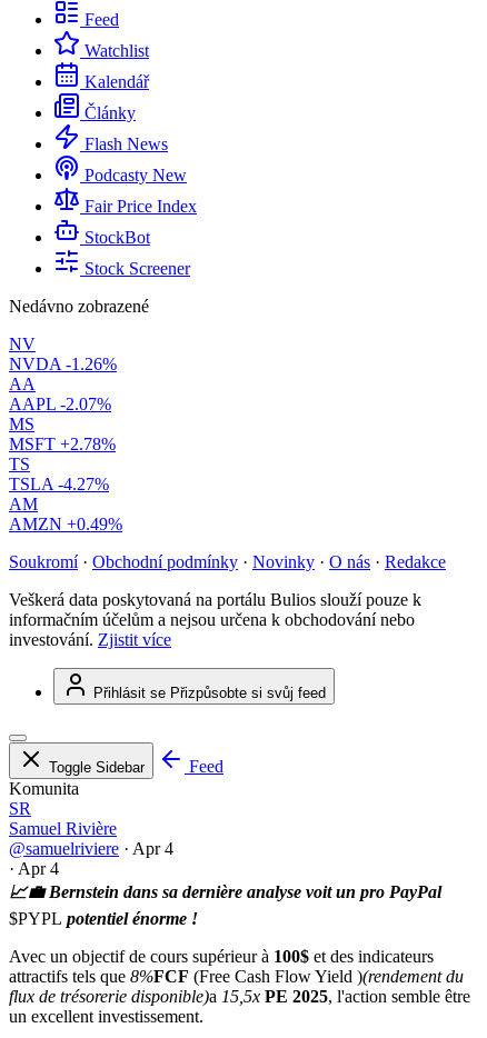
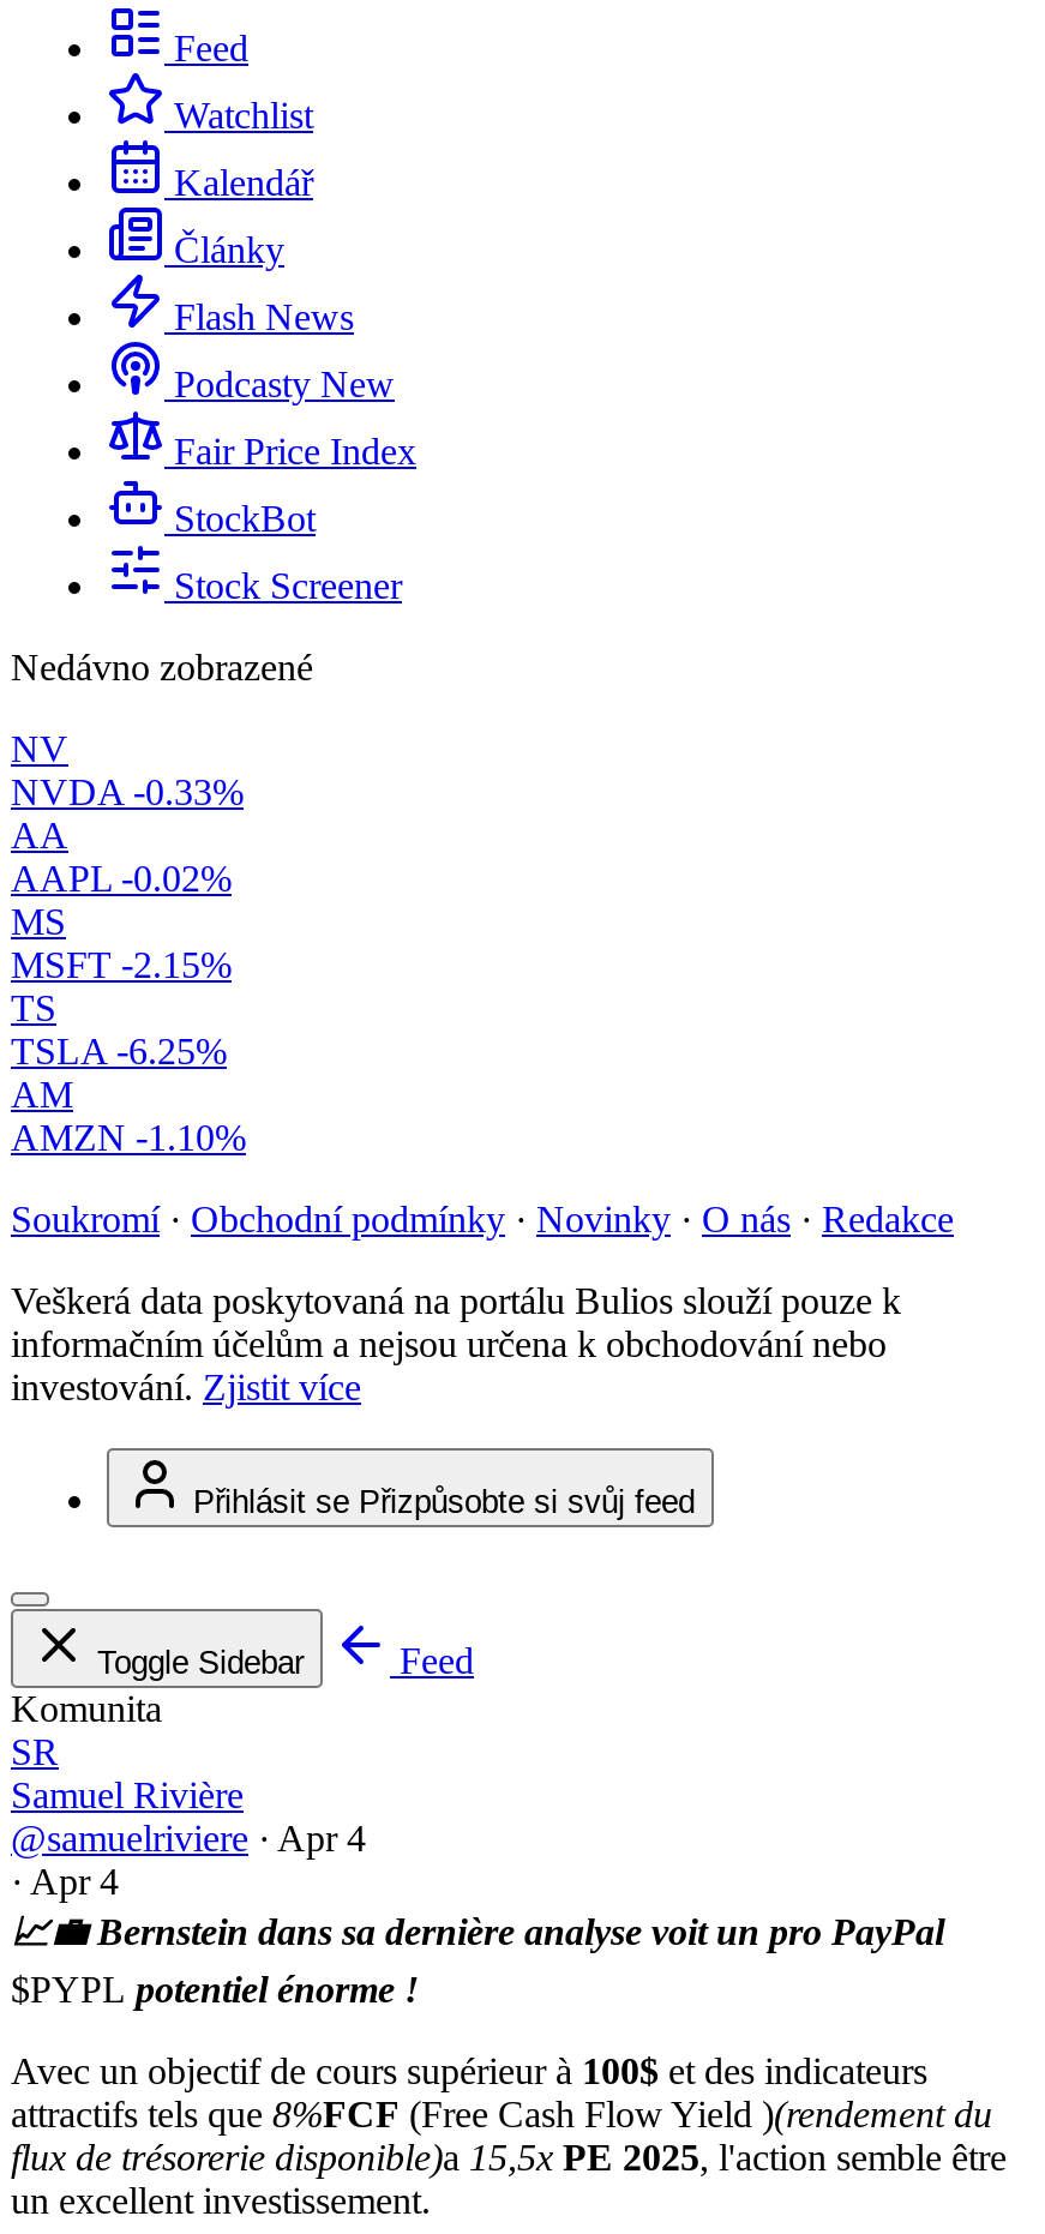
[9,355,117,374] NVDA -1.26% -> [11,772,244,812] NVDA -0.33%
[9,395,111,414] AAPL -2.07% -> [11,858,232,899] AAPL -0.02%
[9,435,116,454] MSFT +2.78% -> [11,944,232,985] MSFT -2.15%
[9,475,109,494] TSLA -4.27% -> [11,1031,227,1072] TSLA -6.25%
[9,515,122,534] AMZN +0.49% -> [11,1117,246,1158] AMZN -1.10%

